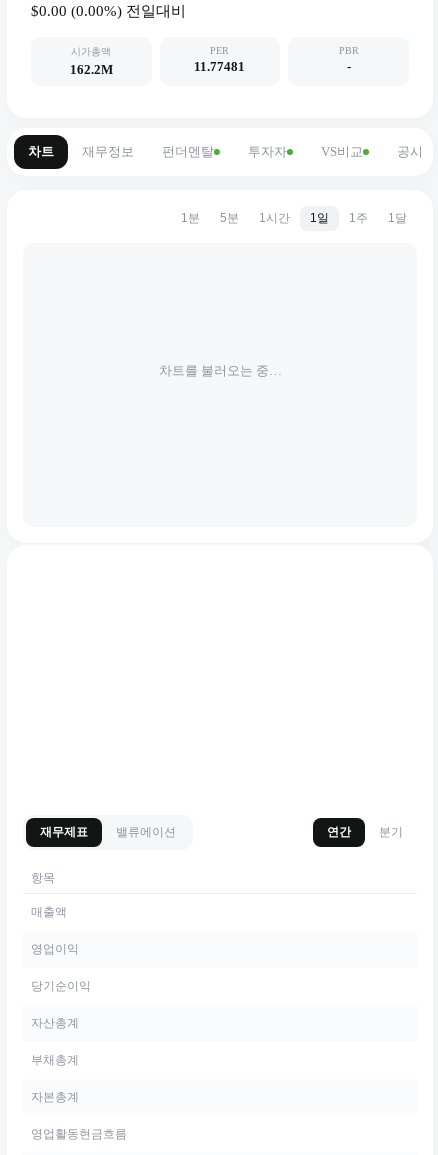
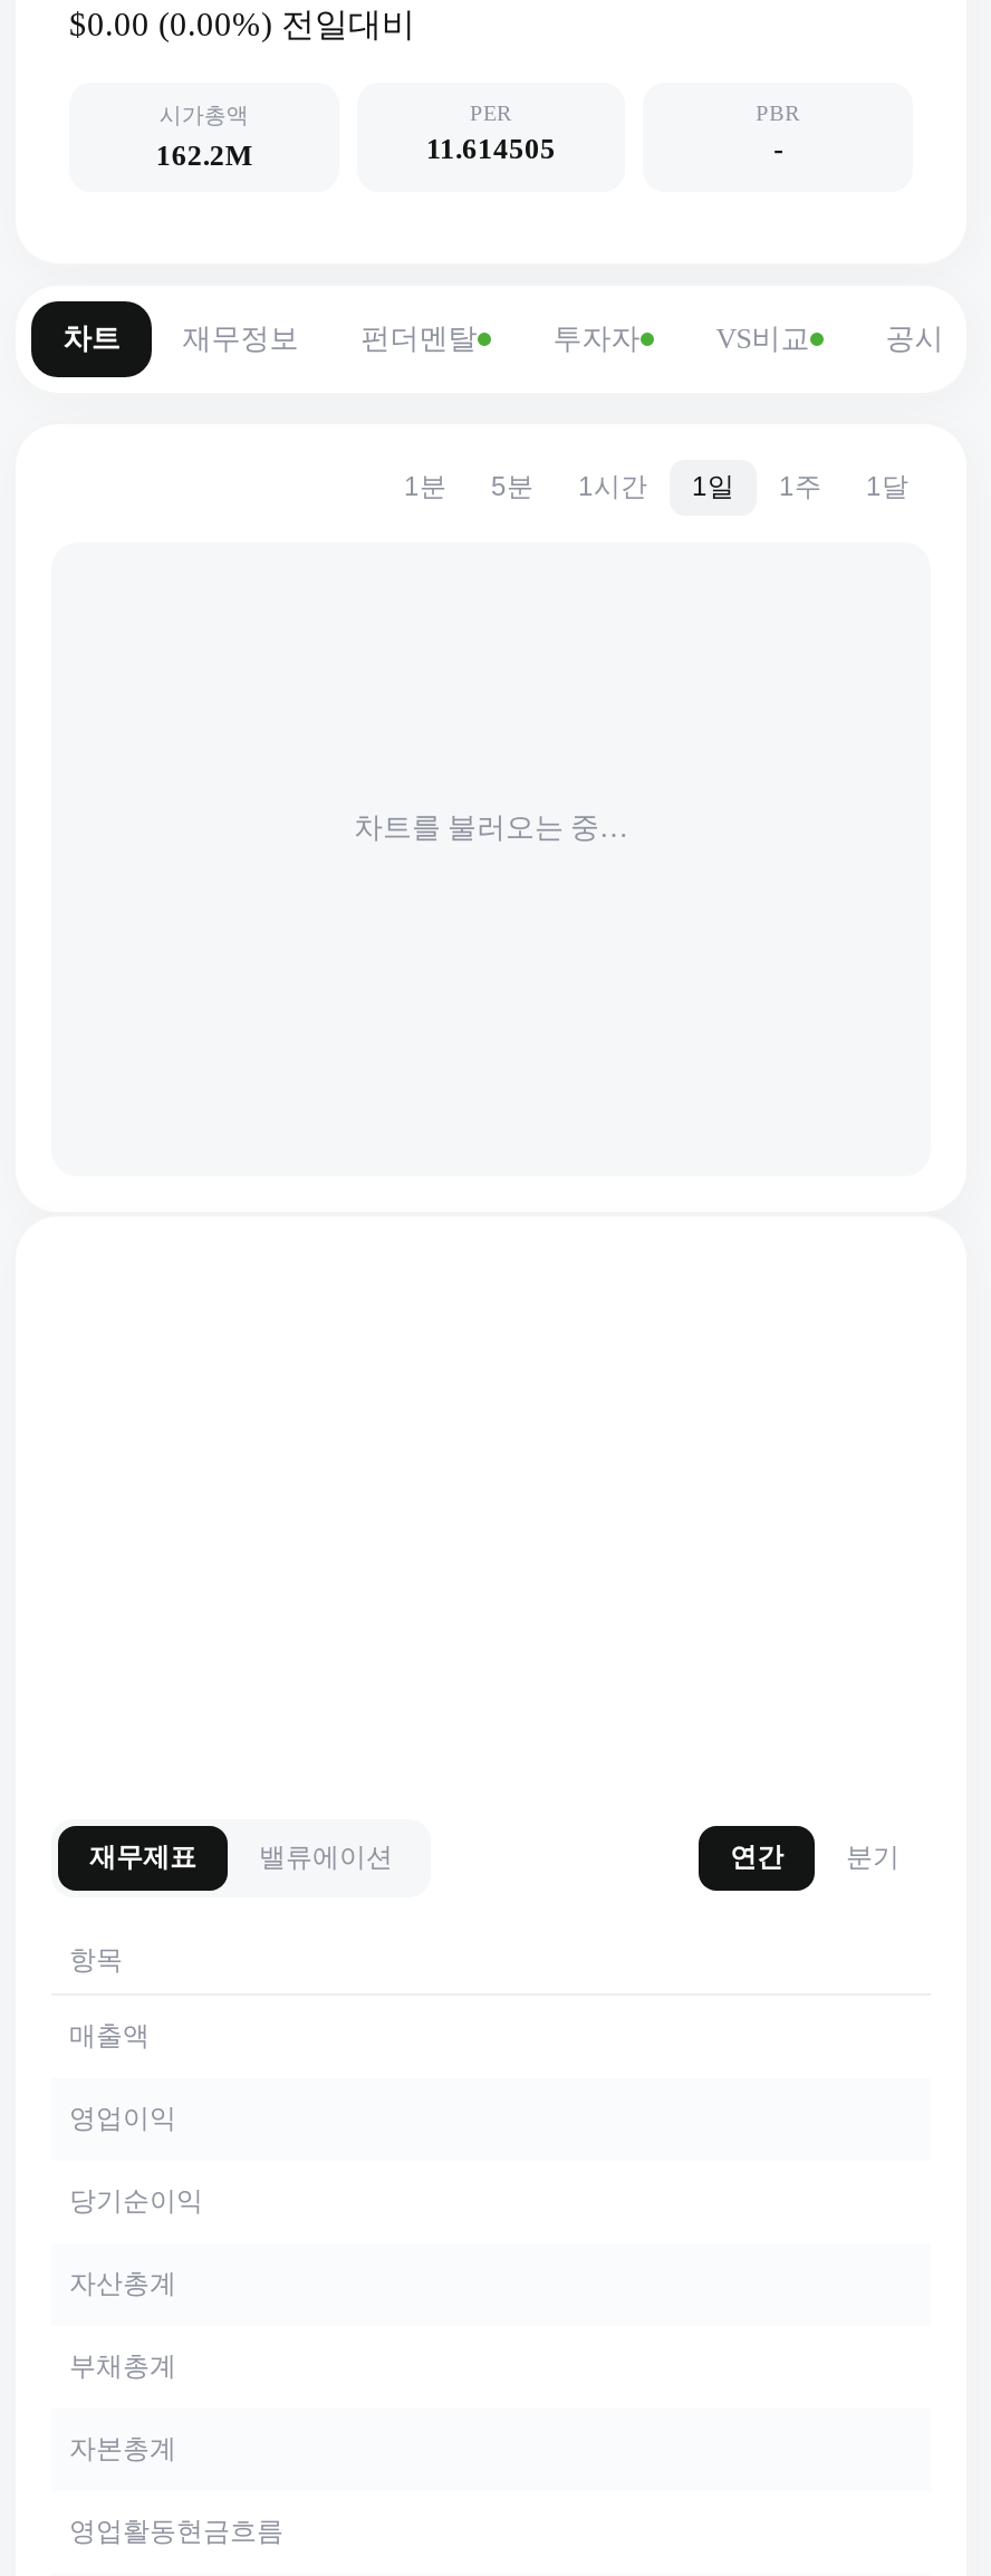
[194,59,245,74] 11.77481 -> [426,131,556,165] 11.614505

